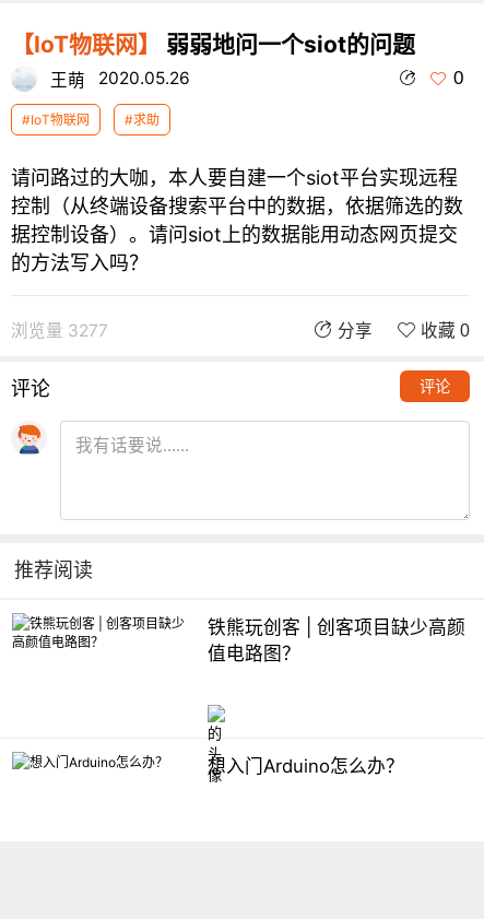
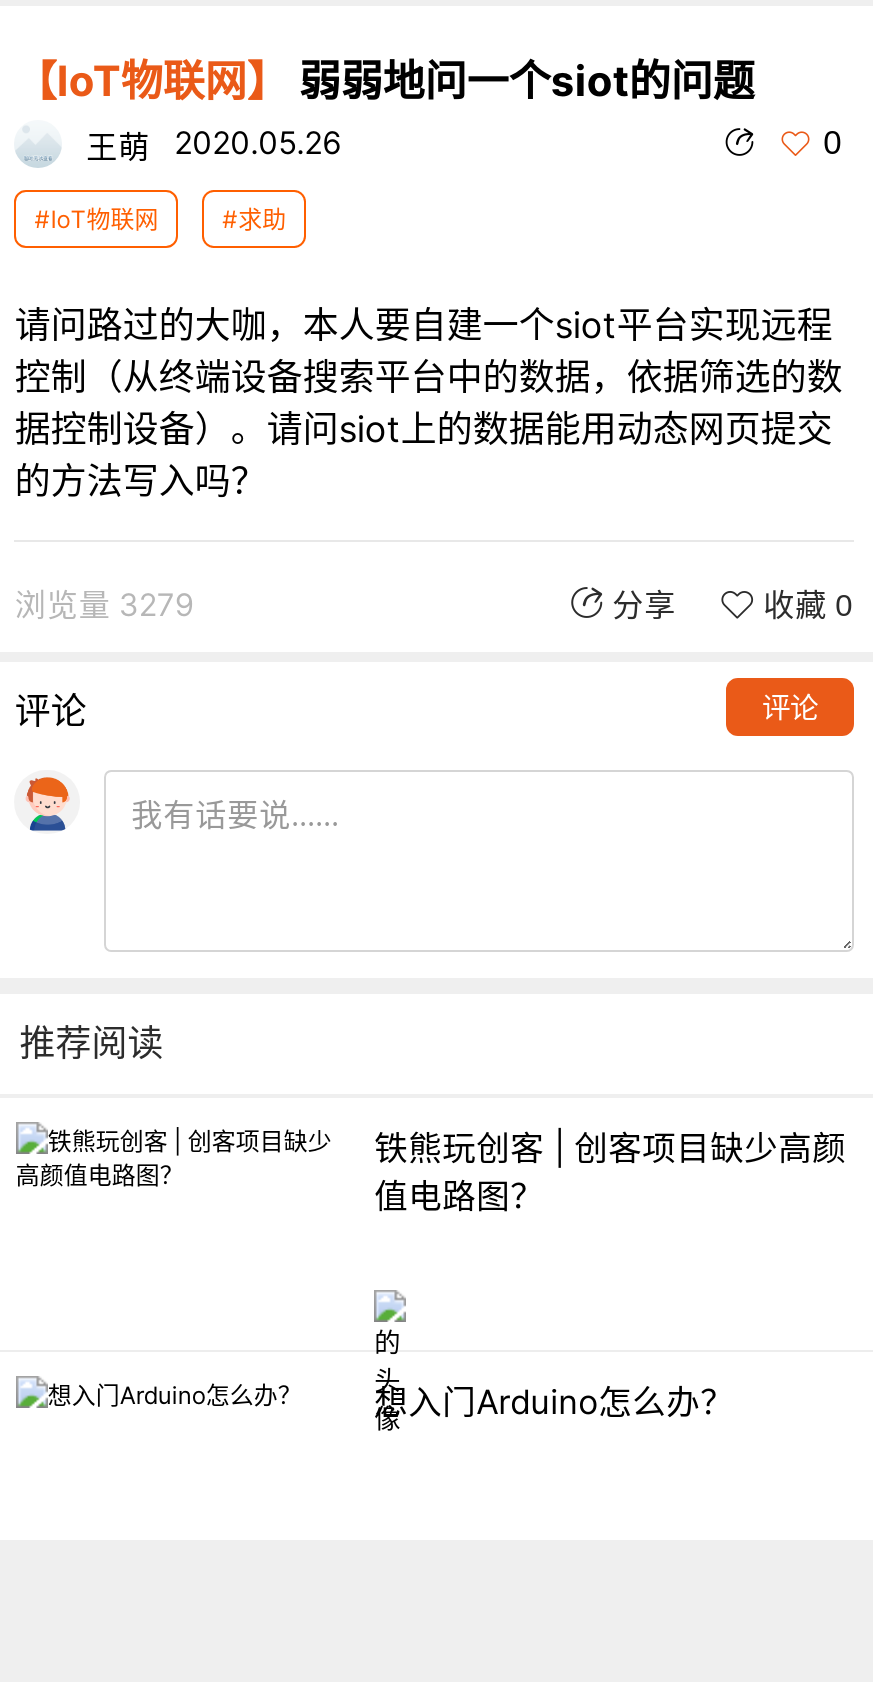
[11,320,108,341] 浏览量 3277 -> [15,586,195,624] 浏览量 3279

